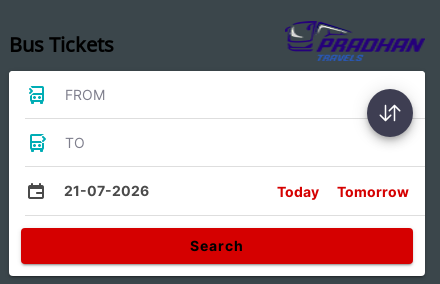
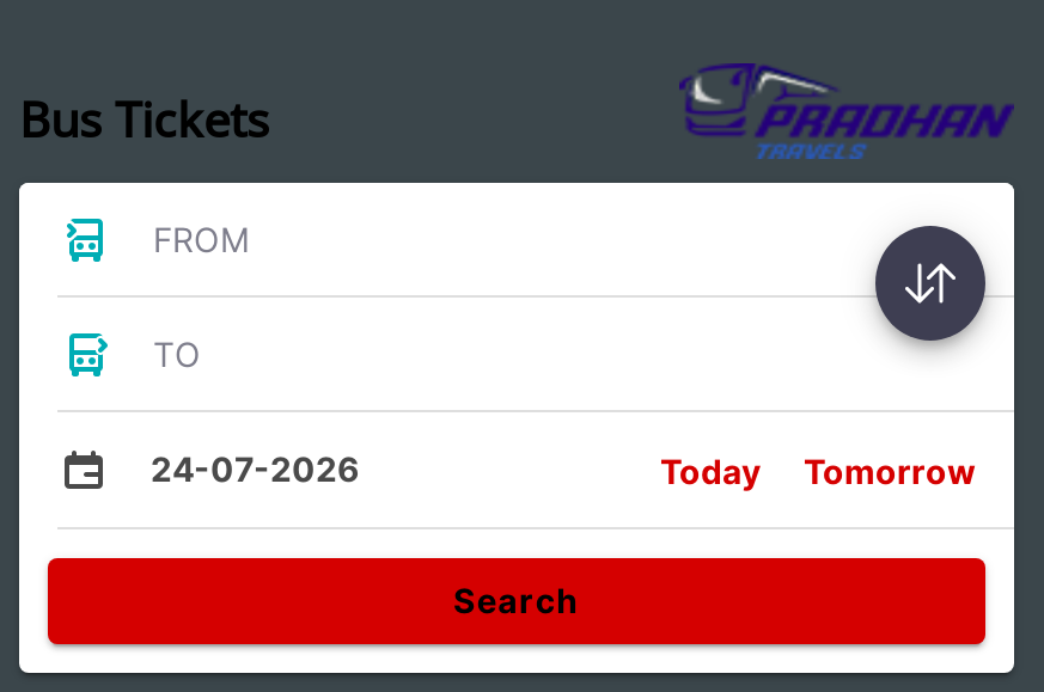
[64,182,149,199] 21-07-2026 -> [151,448,359,489] 24-07-2026

